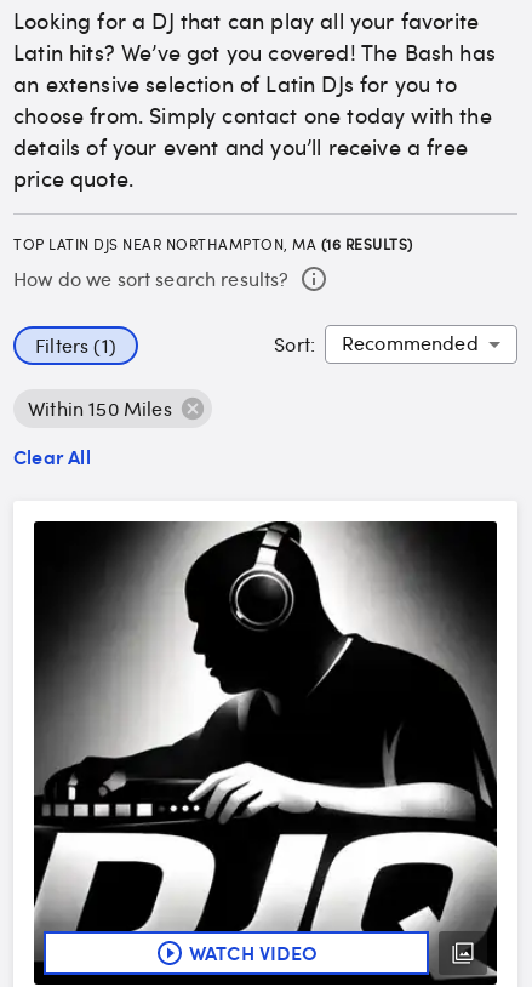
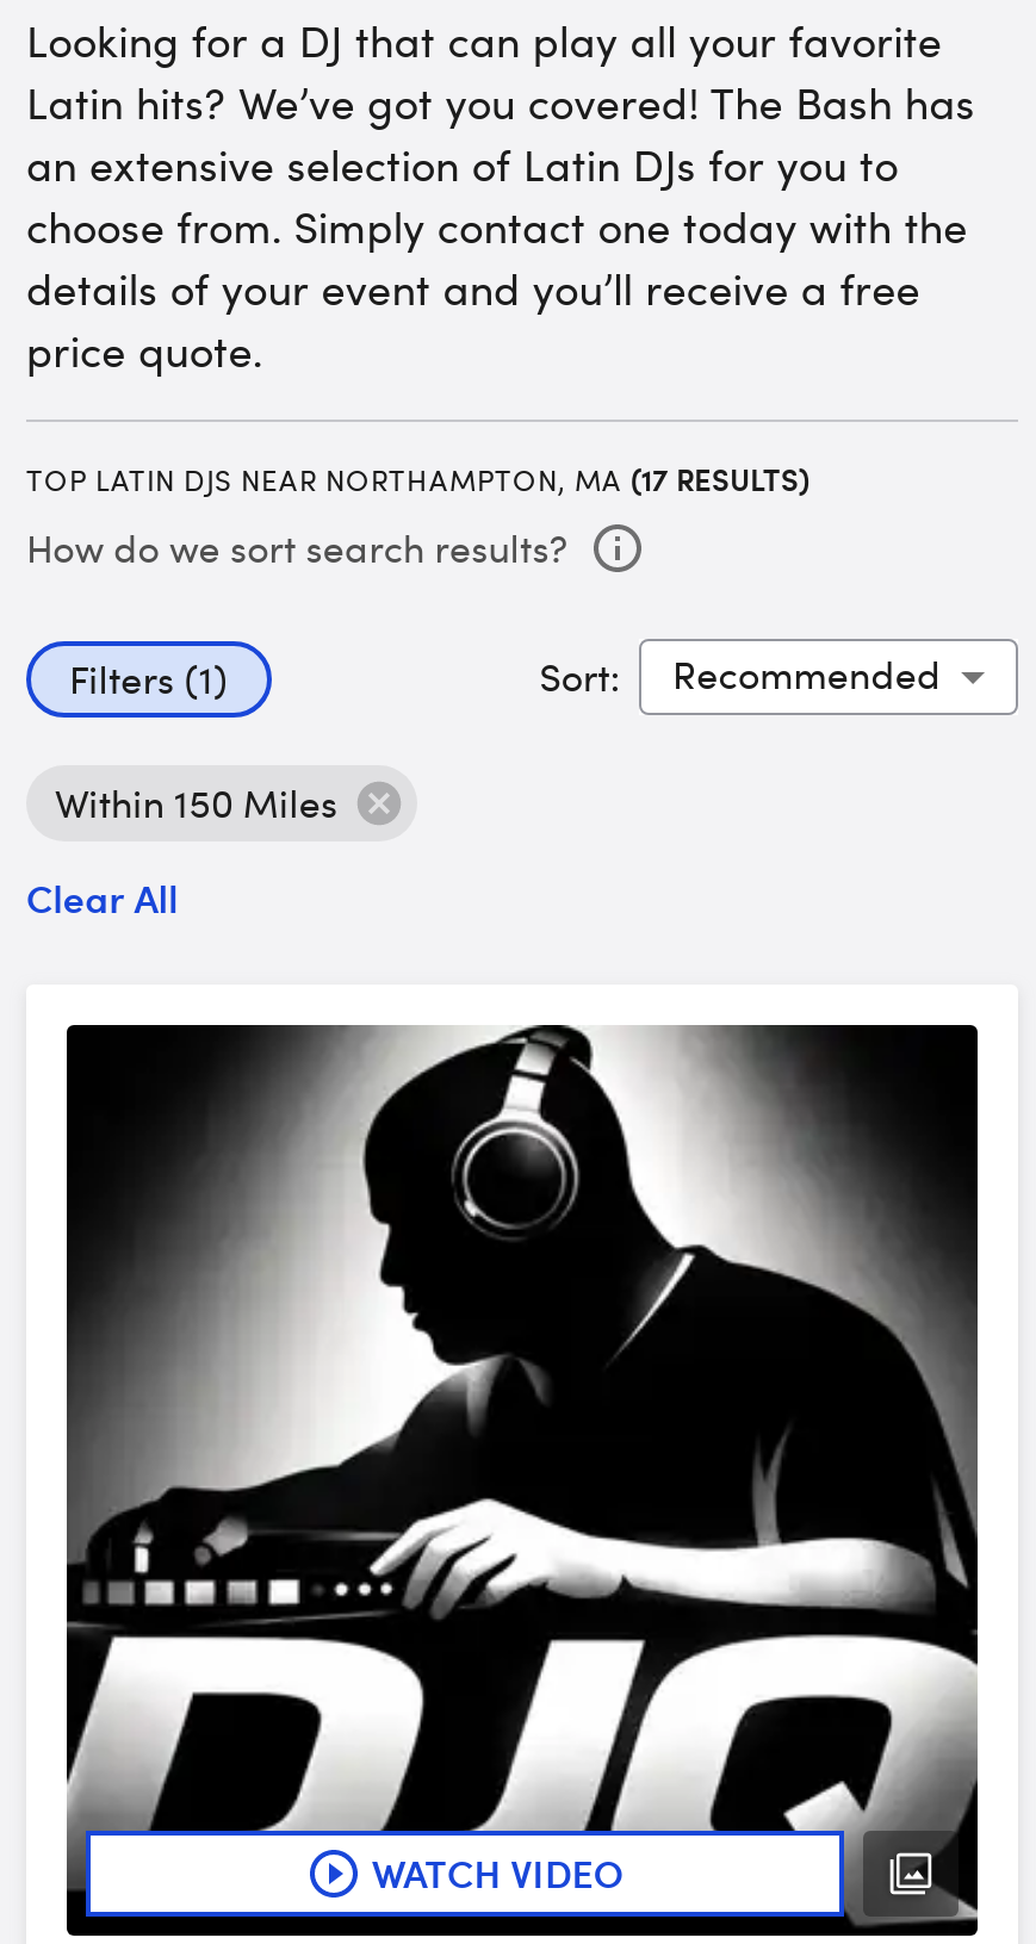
[13,234,413,253] TOP LATIN DJS NEAR NORTHAMPTON, MA (16 RESULTS) -> [26,460,809,498] TOP LATIN DJS NEAR NORTHAMPTON, MA (17 RESULTS)

